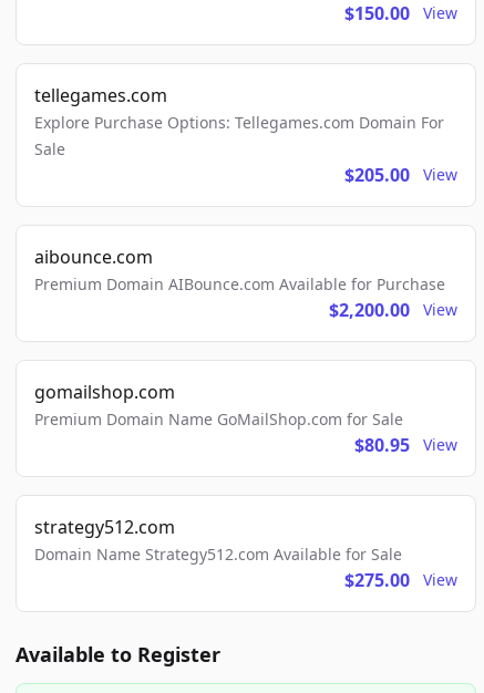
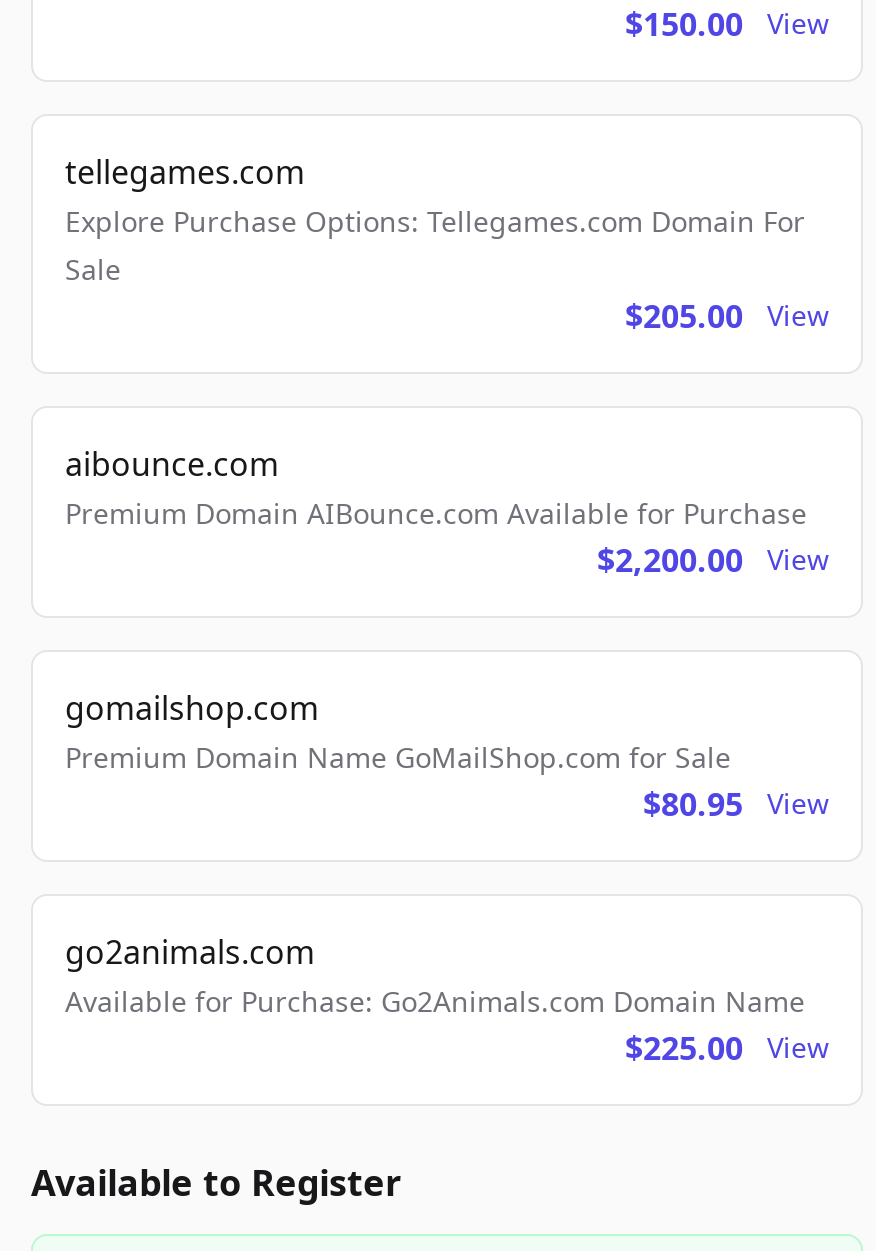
[34,515,410,592] strategy512.com | Domain Name Strategy512.com Available for Sale | $275.00 -> [65,930,805,1070] go2animals.com | Available for Purchase: Go2Animals.com Domain Name | $225.00

